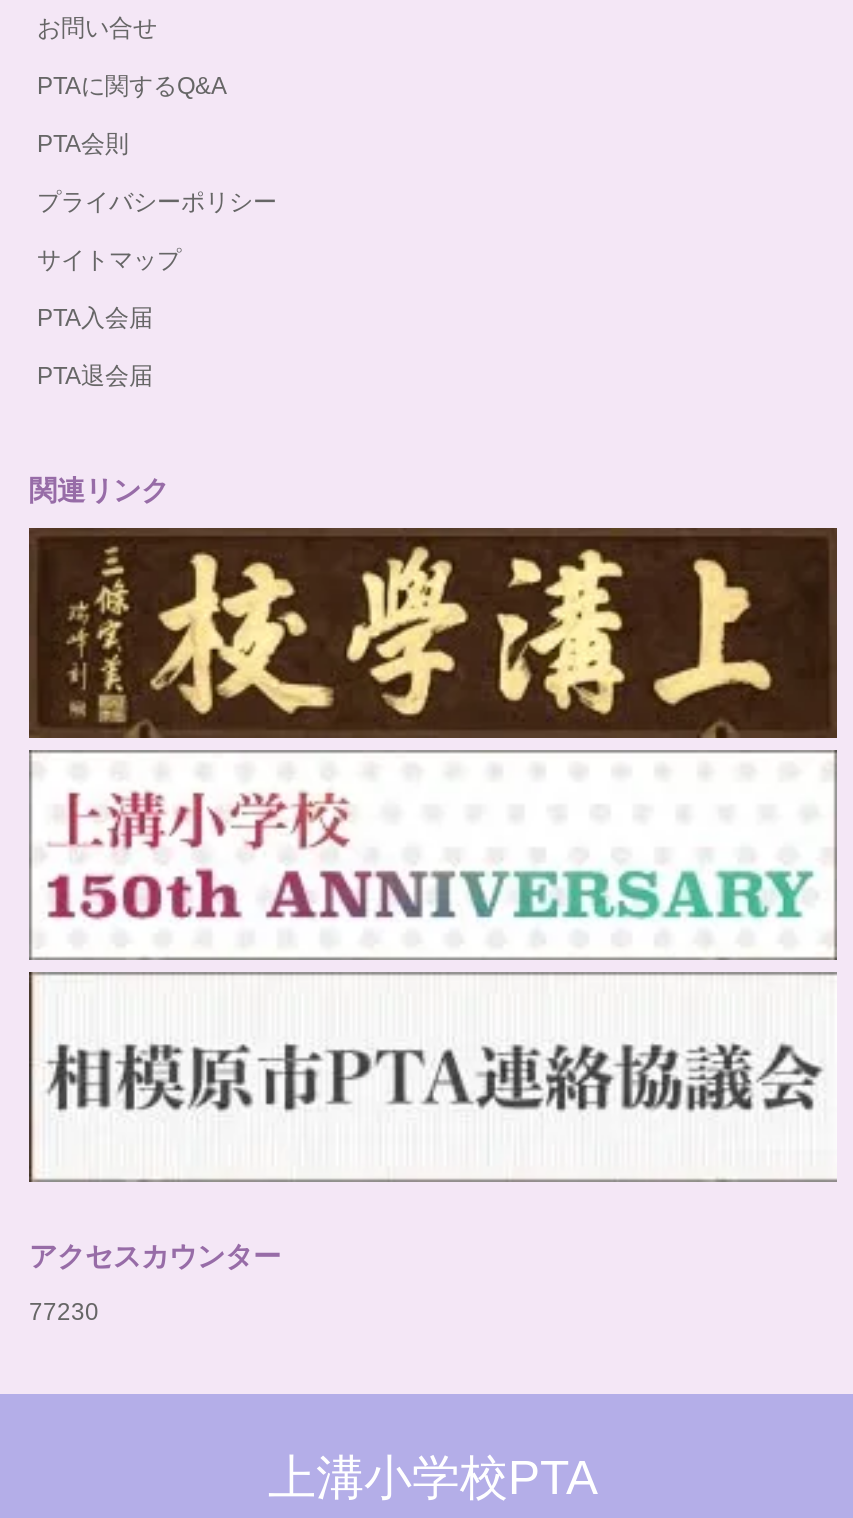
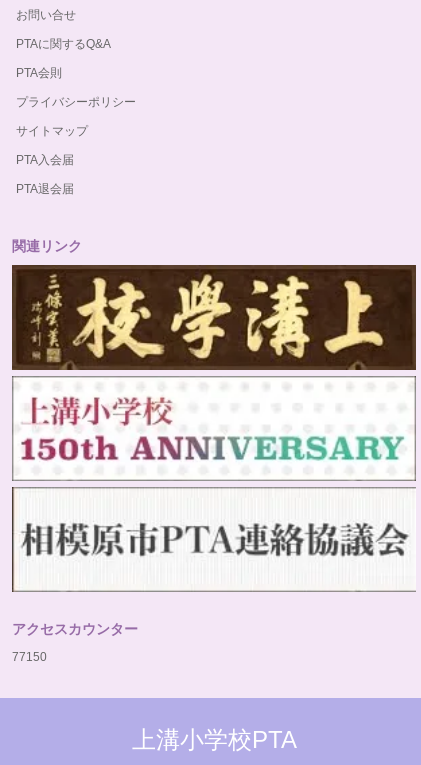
[29,1299,99,1327] 77230 -> [12,650,47,664] 77150

